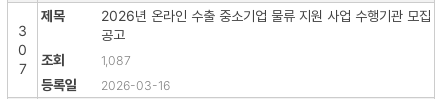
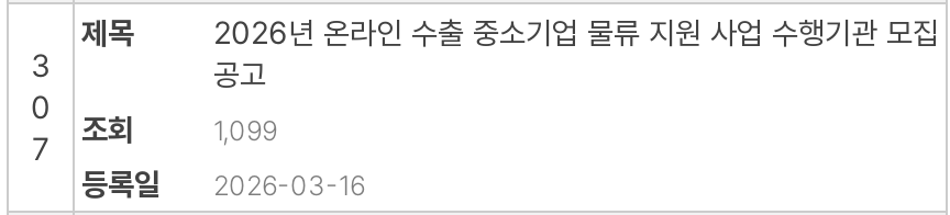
[101,53,131,68] 1,087 -> [213,114,277,147] 1,099

